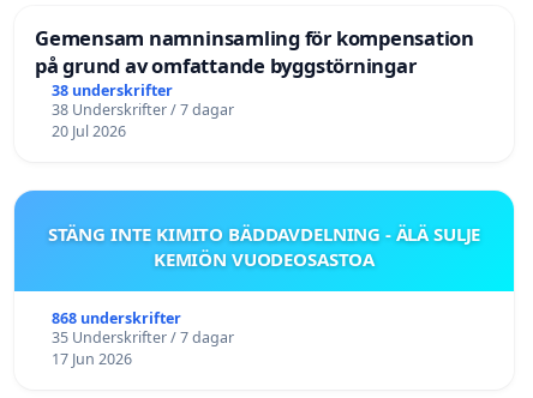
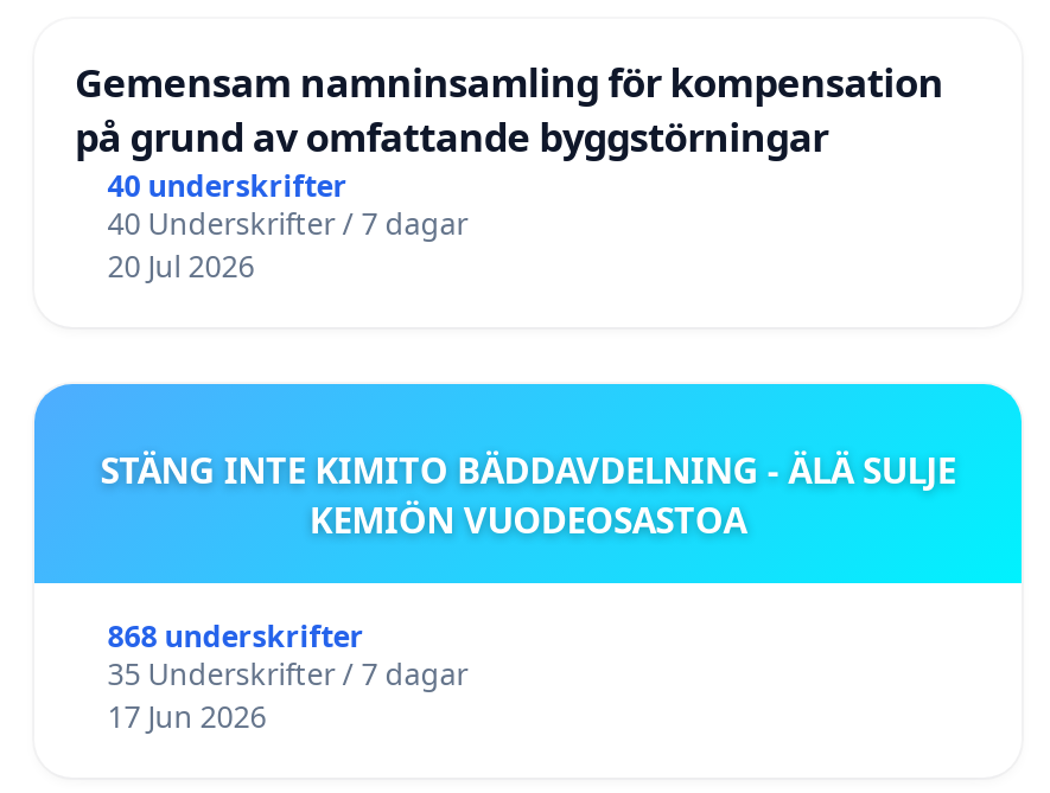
[51,80,173,100] 38 underskrifter -> [107,166,347,207] 40 underskrifter
[51,99,234,120] 38 Underskrifter / 7 dagar -> [107,204,468,245] 40 Underskrifter / 7 dagar

